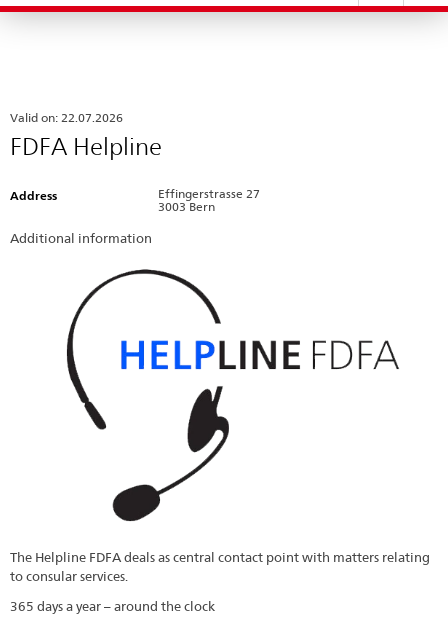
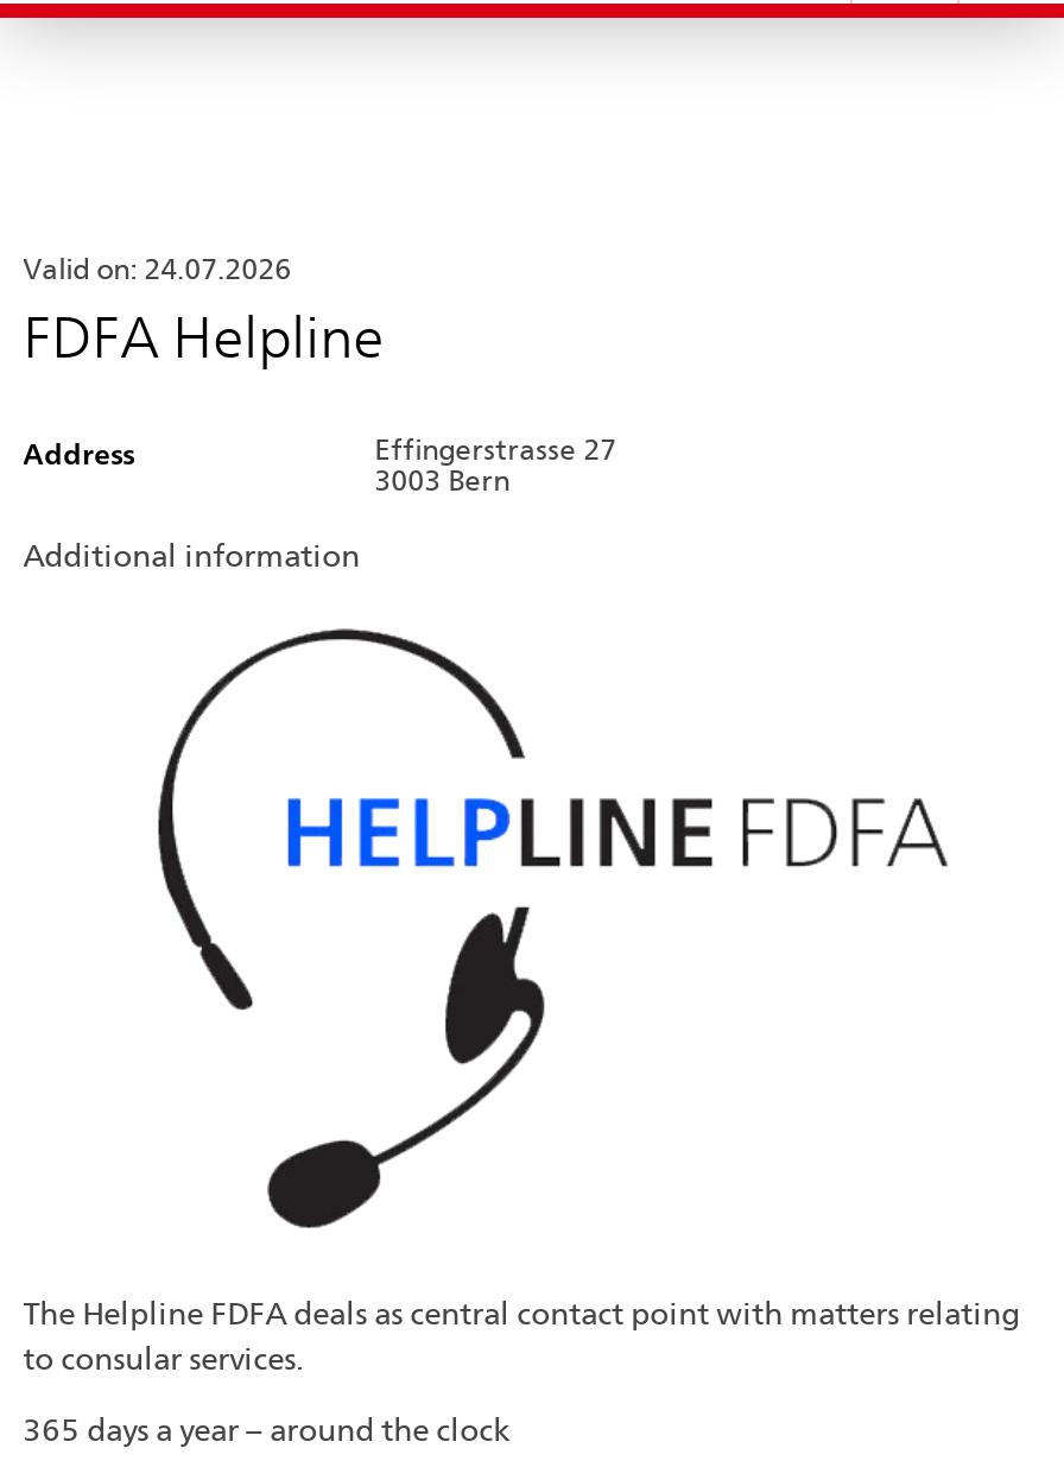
[10,110,123,125] Valid on: 22.07.2026 -> [23,250,291,286] Valid on: 24.07.2026

